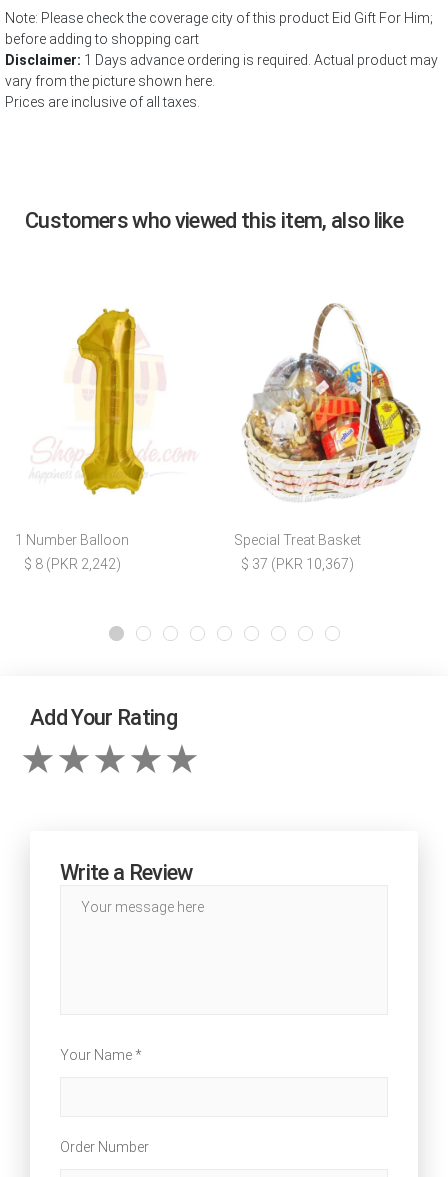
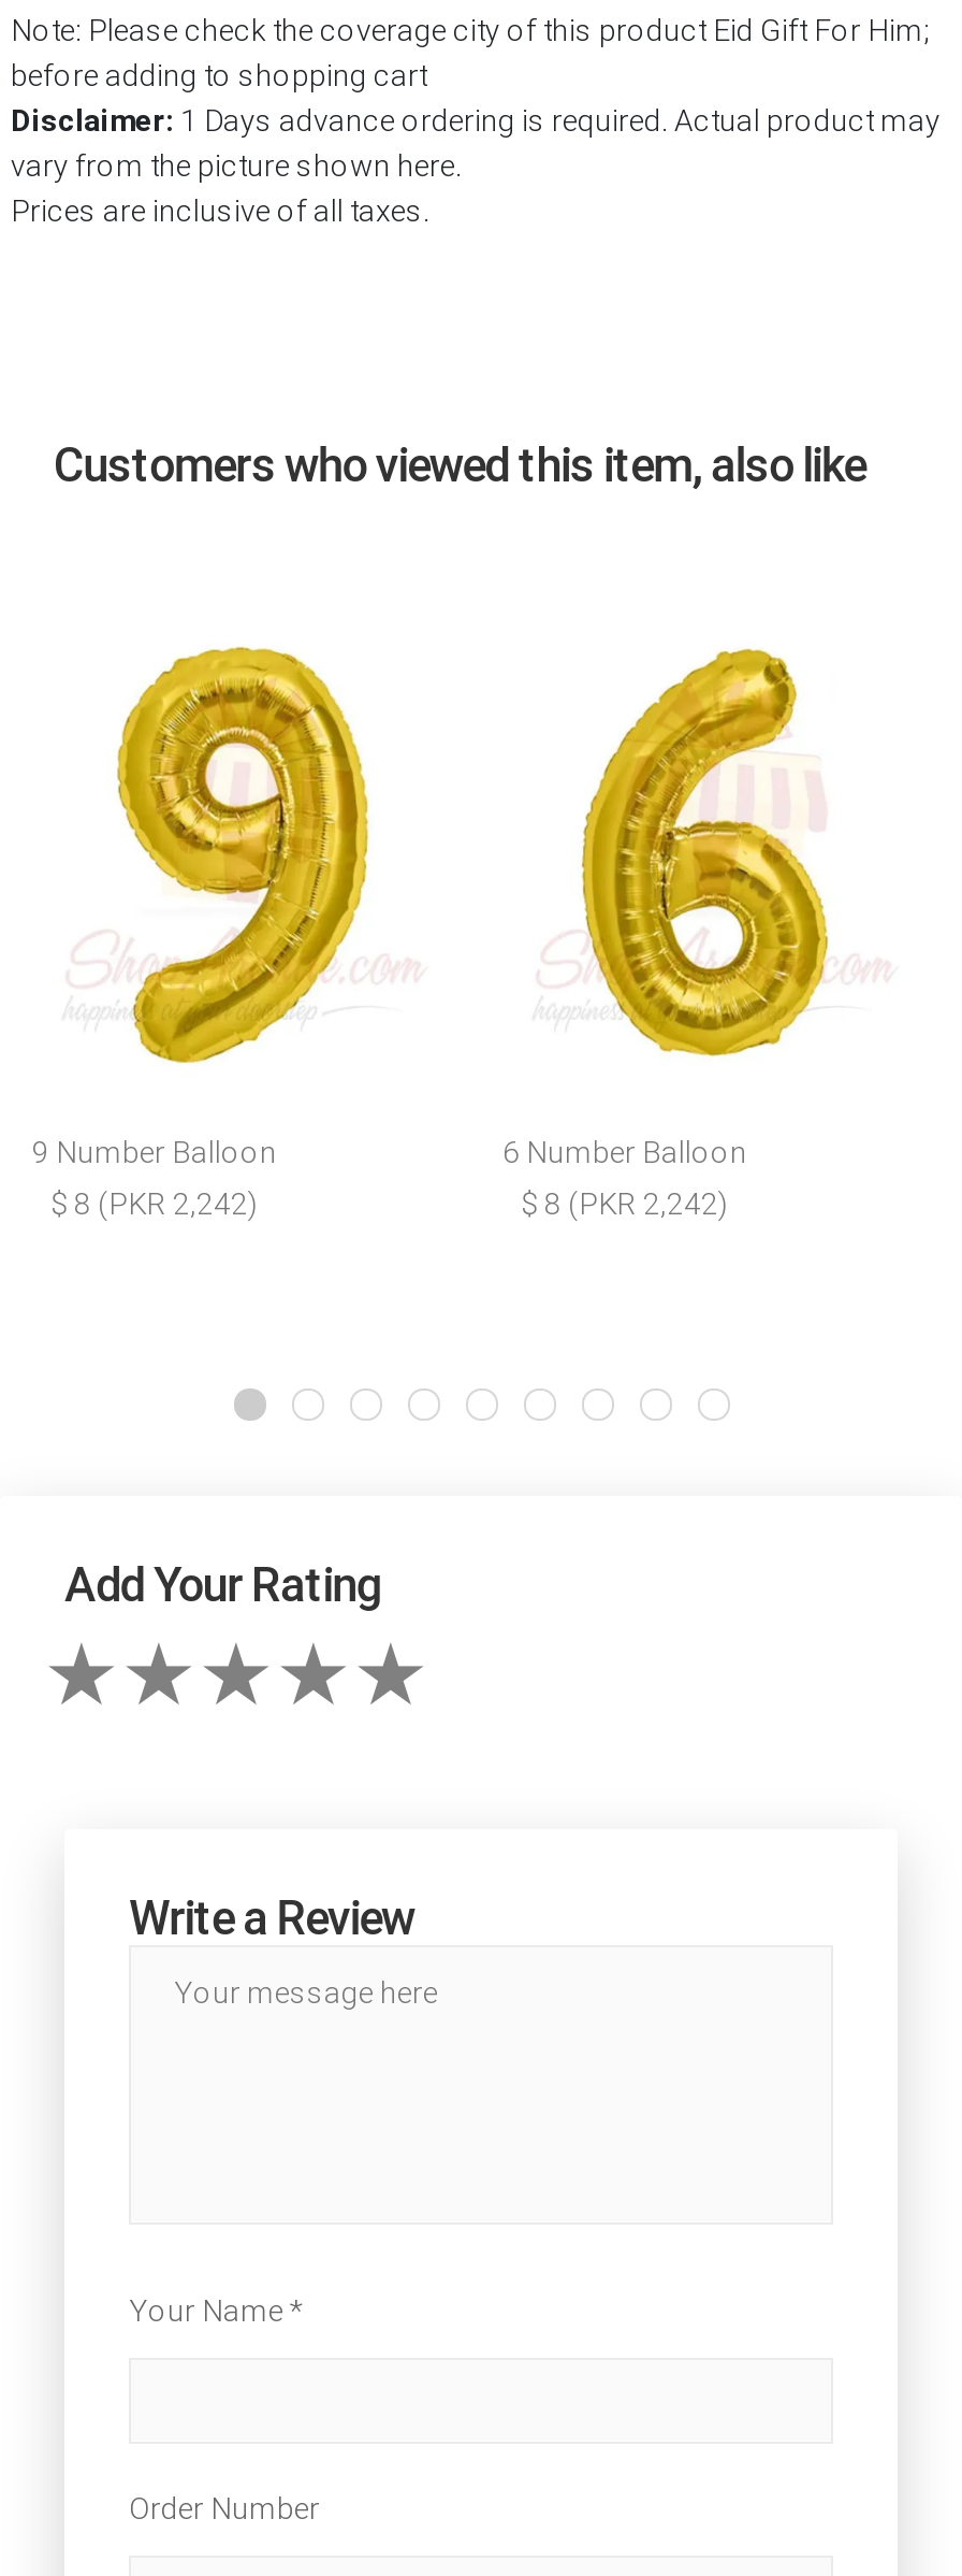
[15,305,172,547] [image] | 1 Number Balloon -> [32,645,369,1168] [image] | 9 Number Balloon
[234,303,421,547] [image] | Special Treat Basket -> [502,645,902,1168] [image] | 6 Number Balloon
[241,555,354,571] $ 37 (PKR 10,367) -> [521,1185,729,1220] $ 8 (PKR 2,242)

